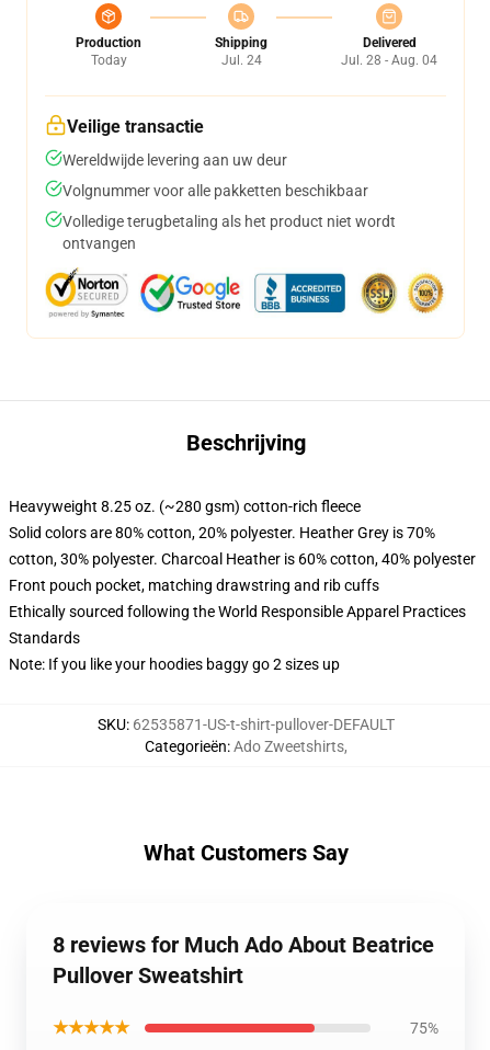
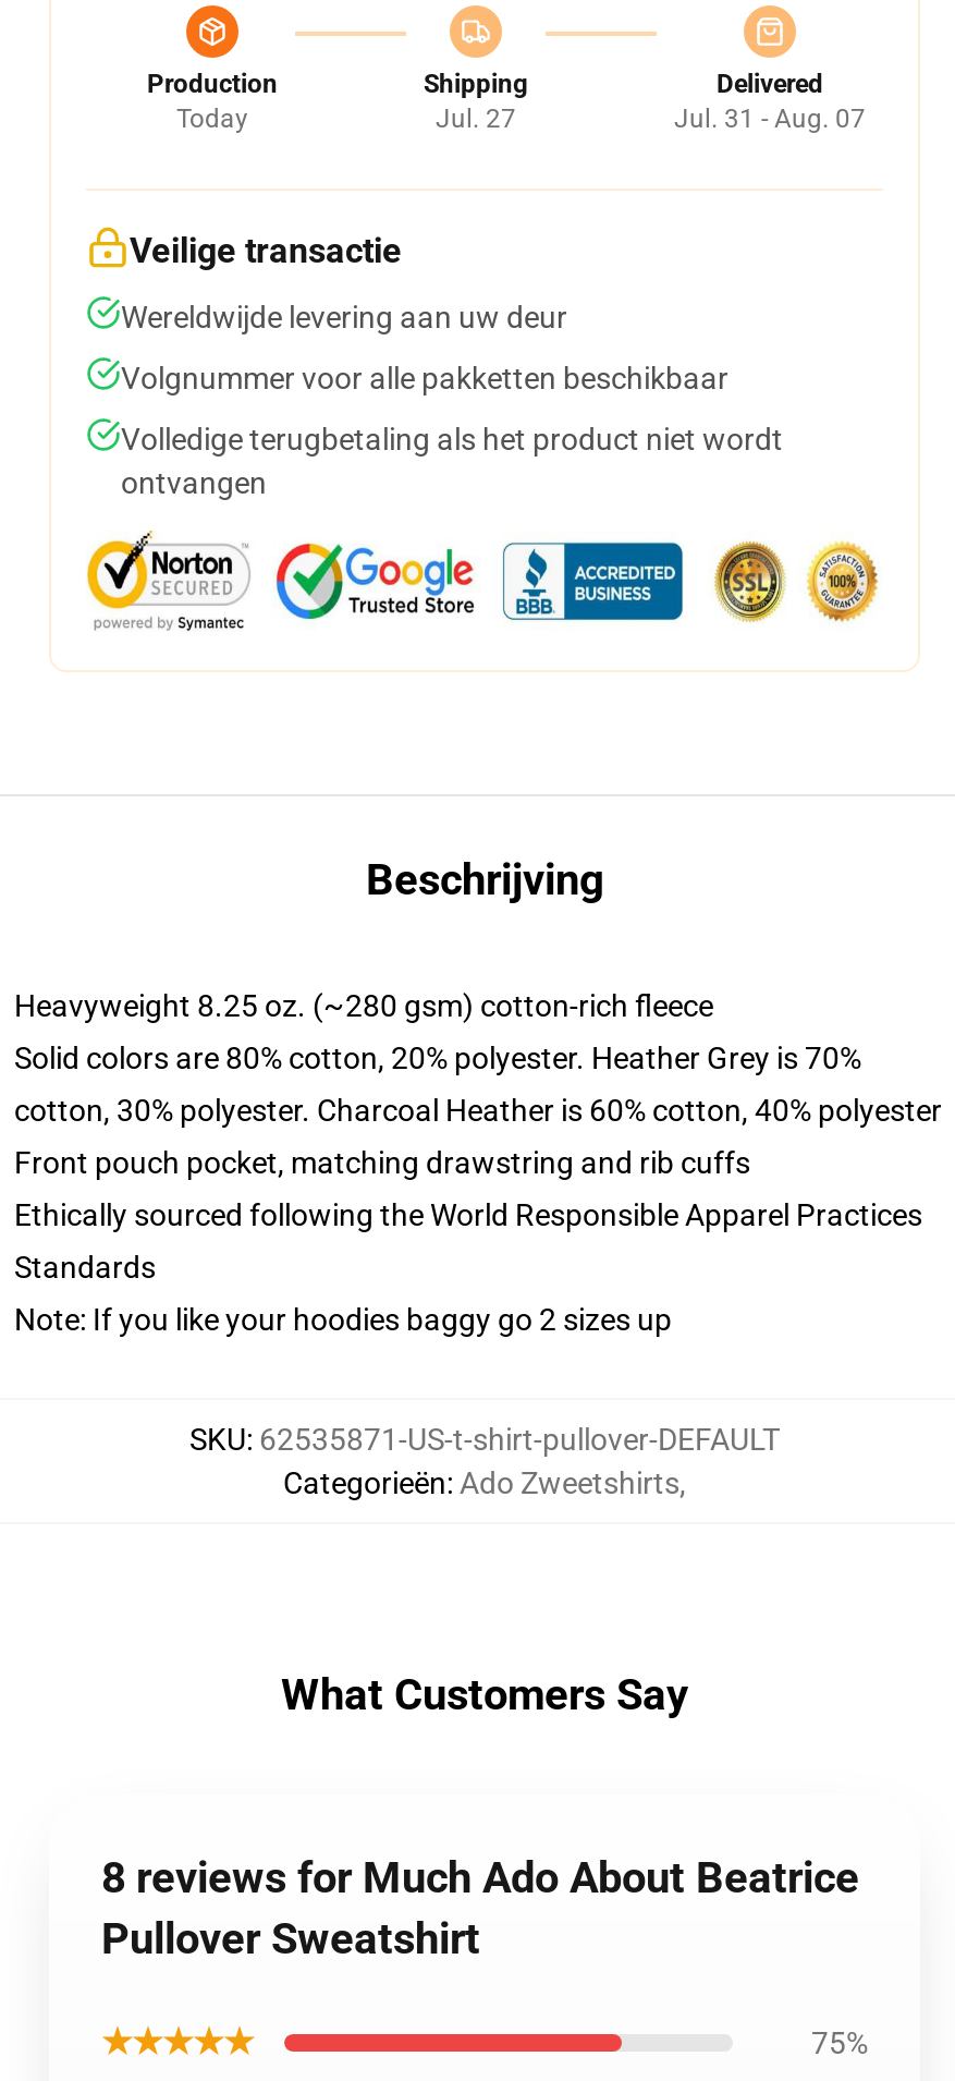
[221,53,261,68] Jul. 24 -> [436,104,516,134] Jul. 27
[341,53,437,68] Jul. 28 - Aug. 04 -> [674,104,866,134] Jul. 31 - Aug. 07

